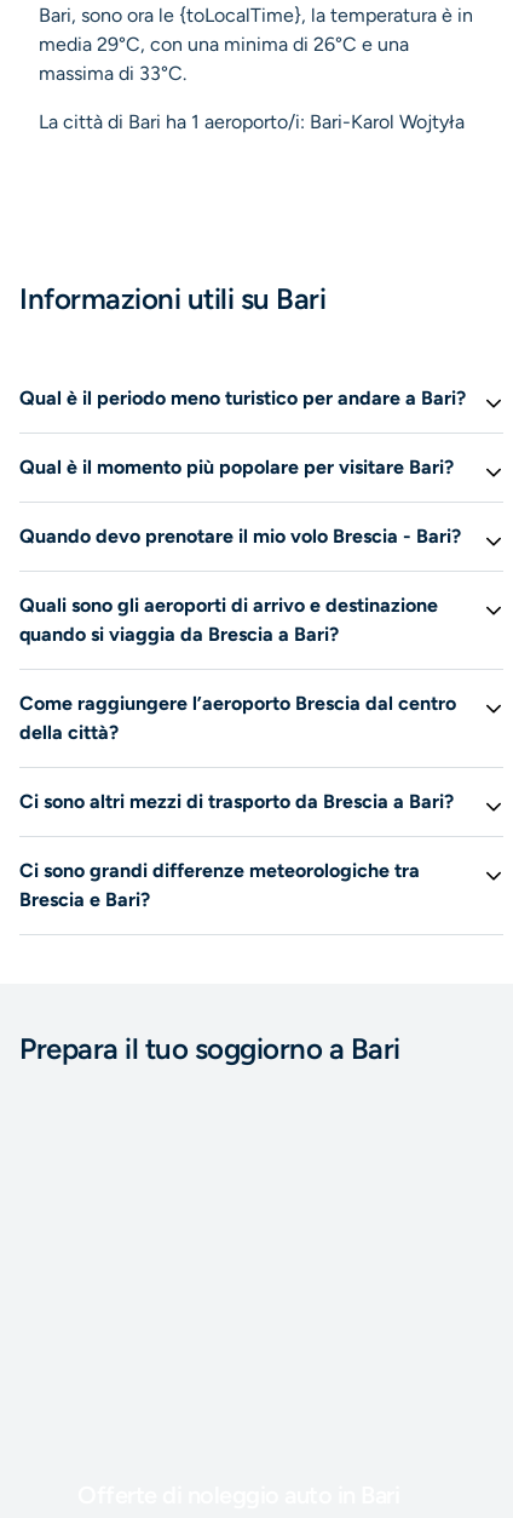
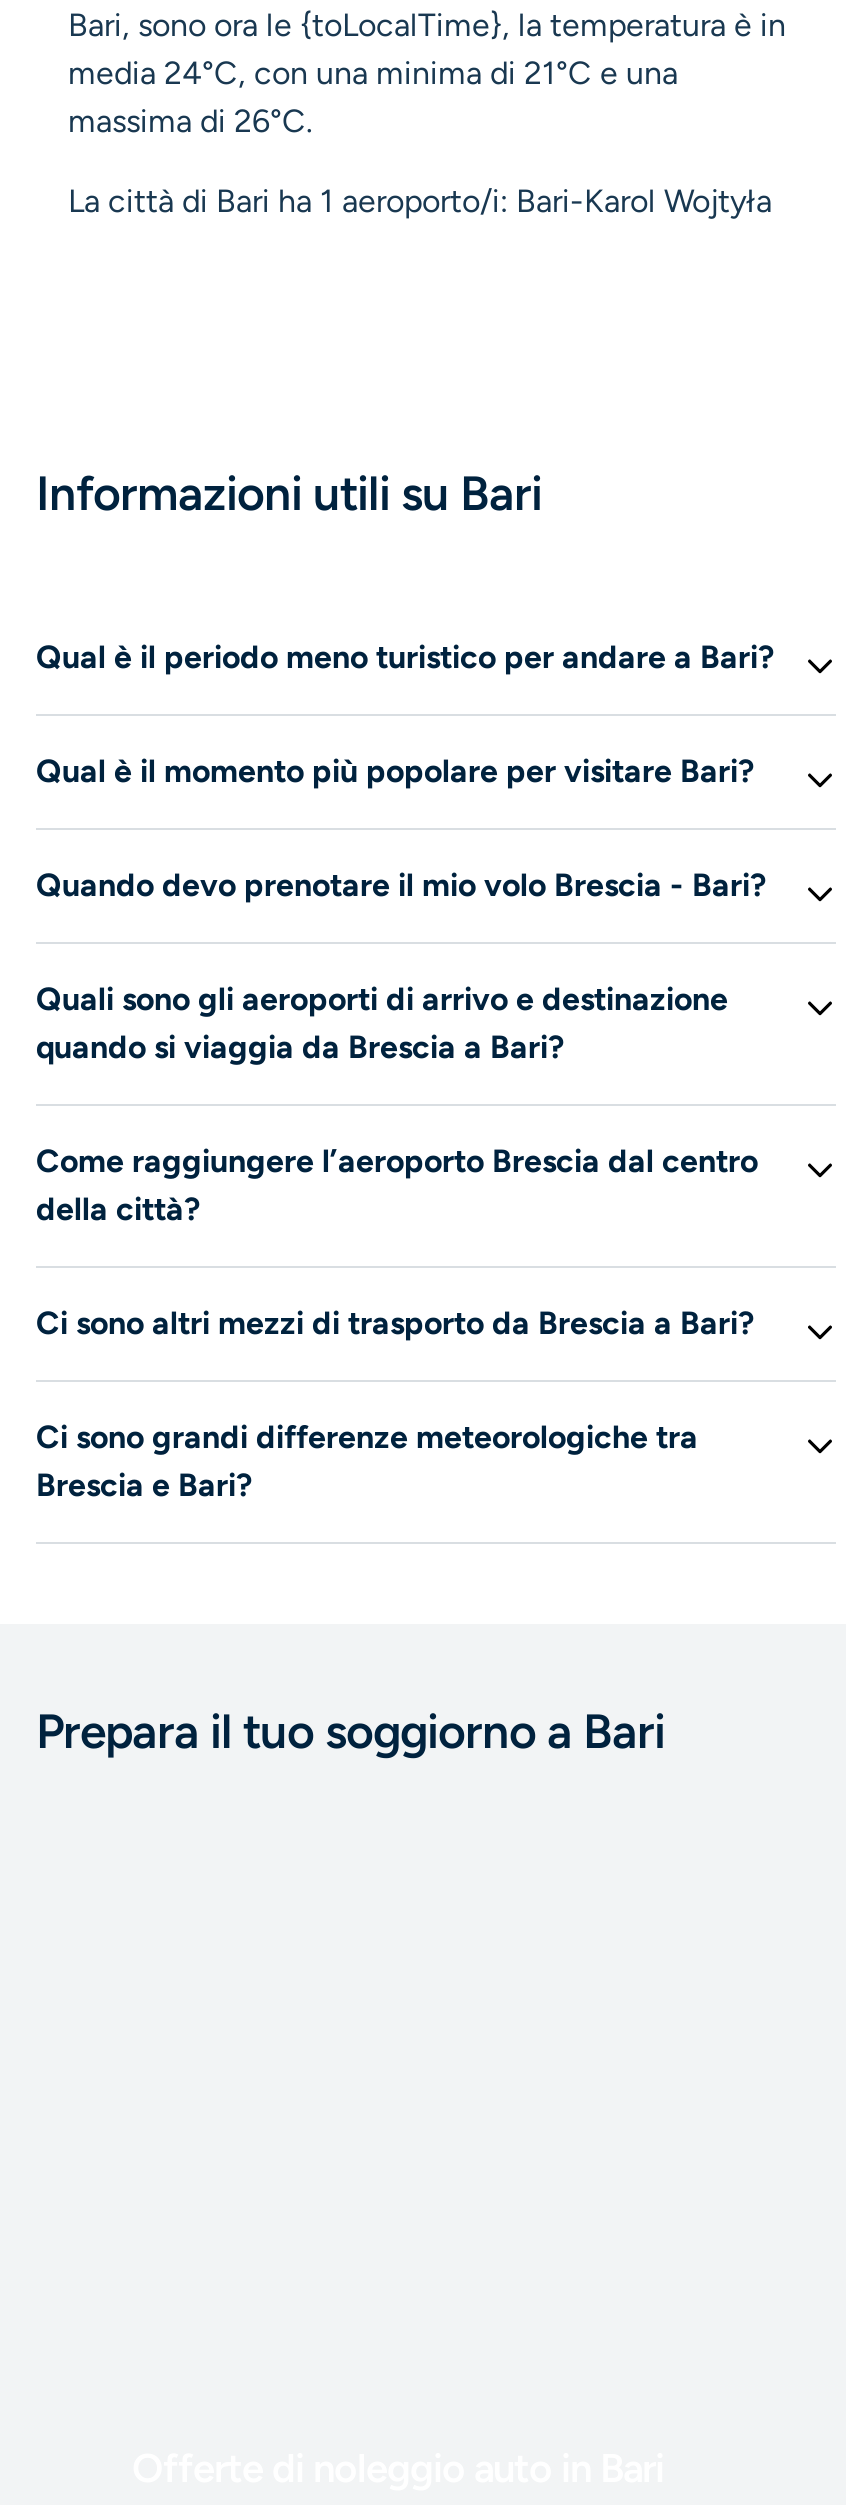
[39,33,409,56] media 29°C, con una minima di 26°C e una -> [68,54,678,92] media 24°C, con una minima di 21°C e una
[39,62,186,85] massima di 33°C. -> [68,102,312,140] massima di 26°C.

